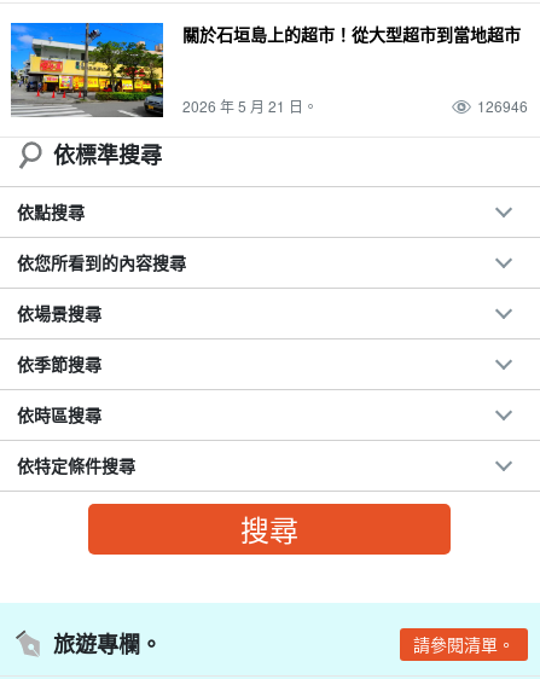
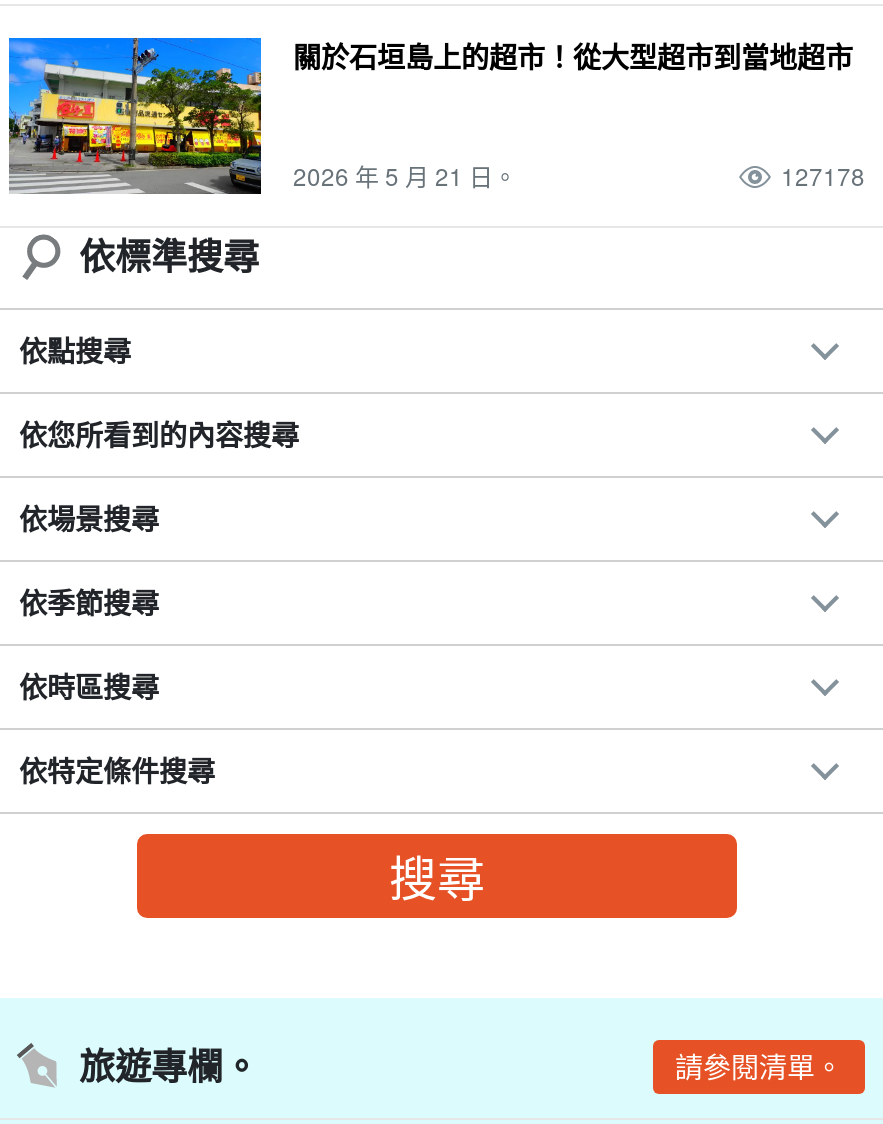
[477,95,528,115] 126946 -> [781,157,865,191] 127178

